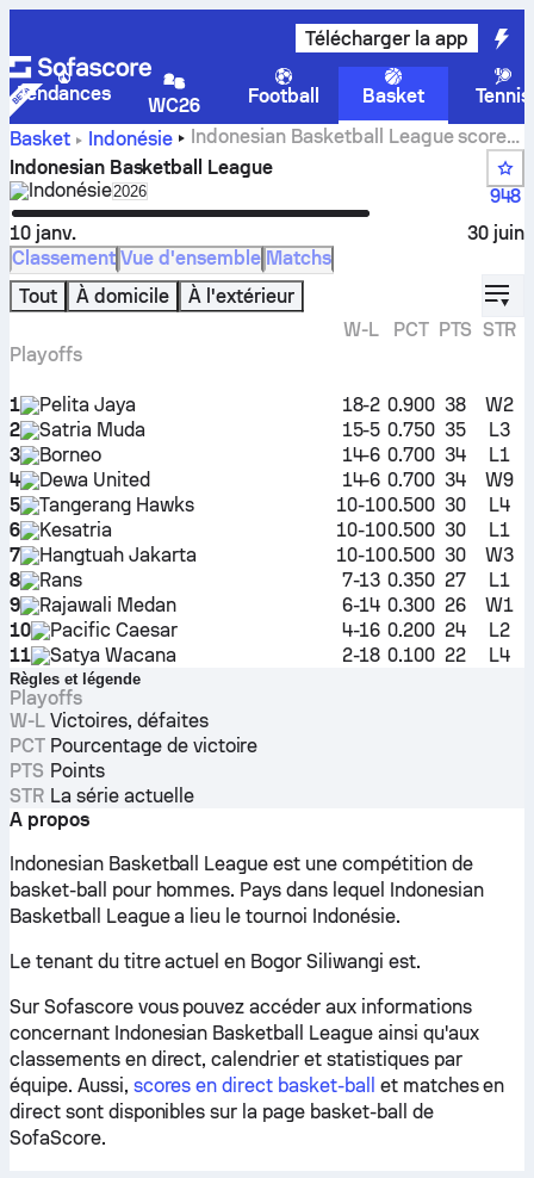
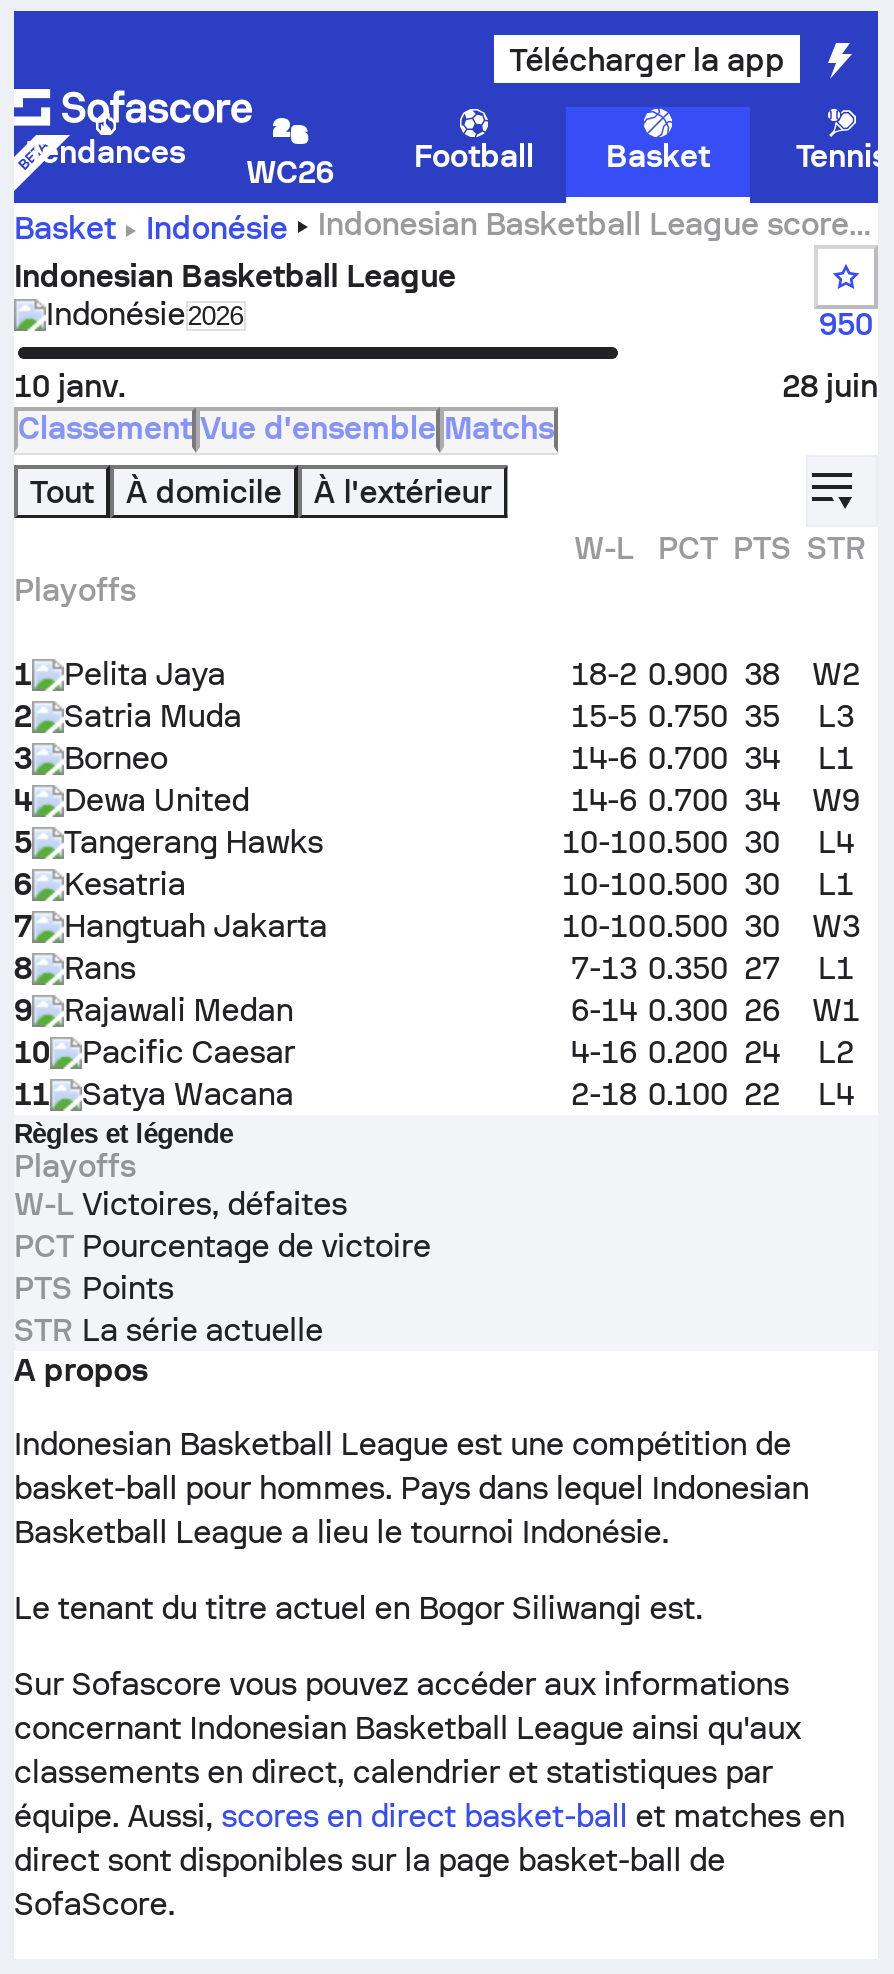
[489,185,521,207] 948 -> [819,305,873,343] 950
[467,222,524,244] 30 juin -> [782,367,878,405] 28 juin

